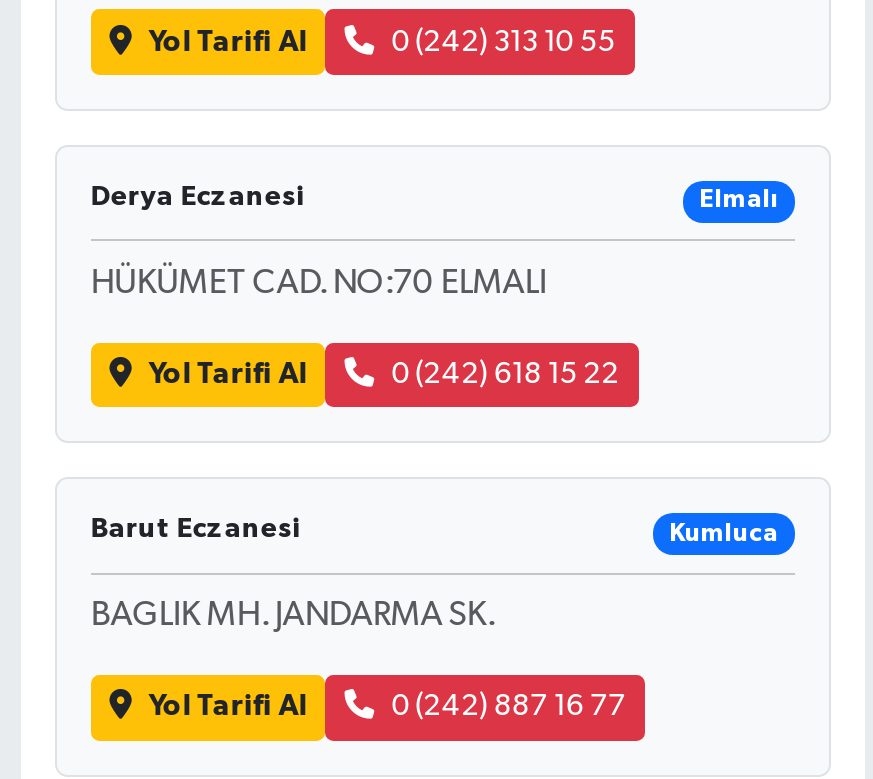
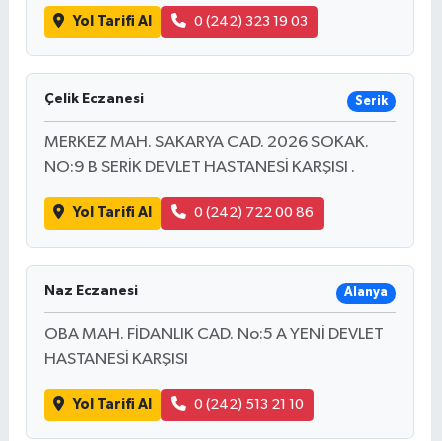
[391,26,615,56] 0 (242) 313 10 55 -> [194,14,308,29] 0 (242) 323 19 03
[91,183,779,300] Derya Eczanesi | Elmalı | HÜKÜMET CAD. NO:70 ELMALI -> [44,92,388,176] Çelik Eczanesi | Serik | MERKEZ MAH. SAKARYA CAD. 2026 SOKAK. | NO:9 B SERİK DEVLET HASTANESİ KARŞISI .
[391,359,619,389] 0 (242) 618 15 22 -> [194,205,314,220] 0 (242) 722 00 86
[91,515,779,633] Barut Eczanesi | Kumluca | BAGLIK MH. JANDARMA SK. -> [44,284,388,368] Naz Eczanesi | Alanya | OBA MAH. FİDANLIK CAD. No:5 A YENİ DEVLET | HASTANESİ KARŞISI
[391,692,625,722] 0 (242) 887 16 77 -> [194,397,304,412] 0 (242) 513 21 10

